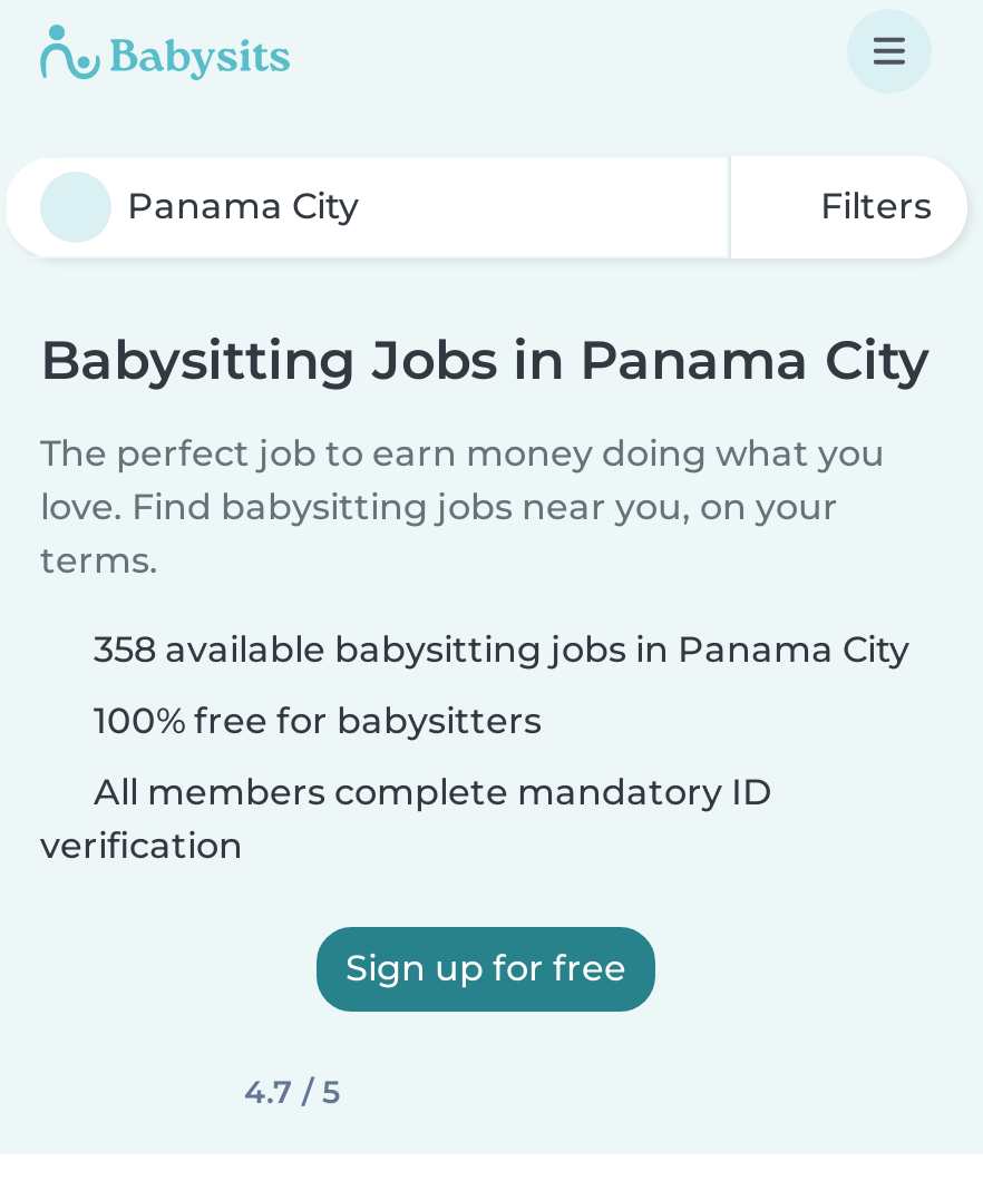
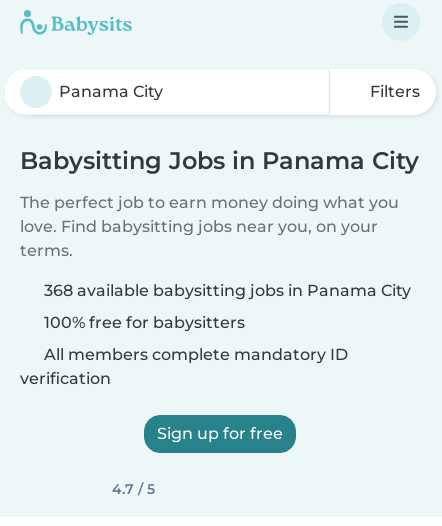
[94,628,909,671] 358 available babysitting jobs in Panama City -> [44,281,411,300] 368 available babysitting jobs in Panama City

